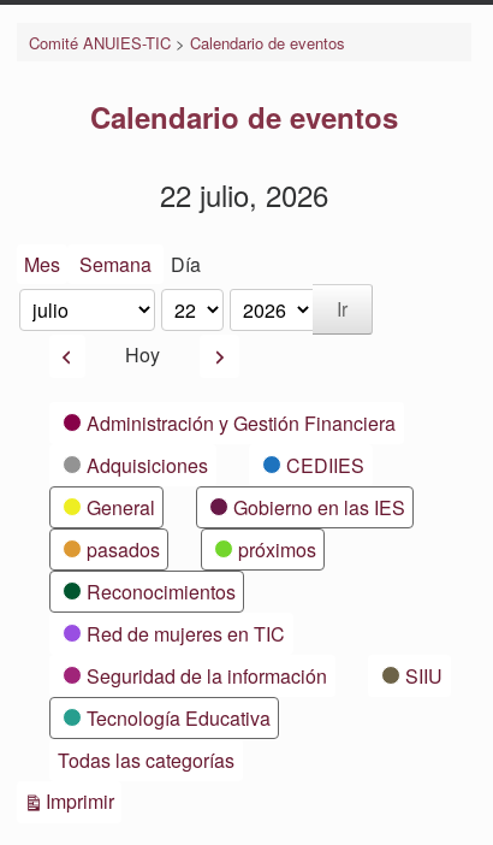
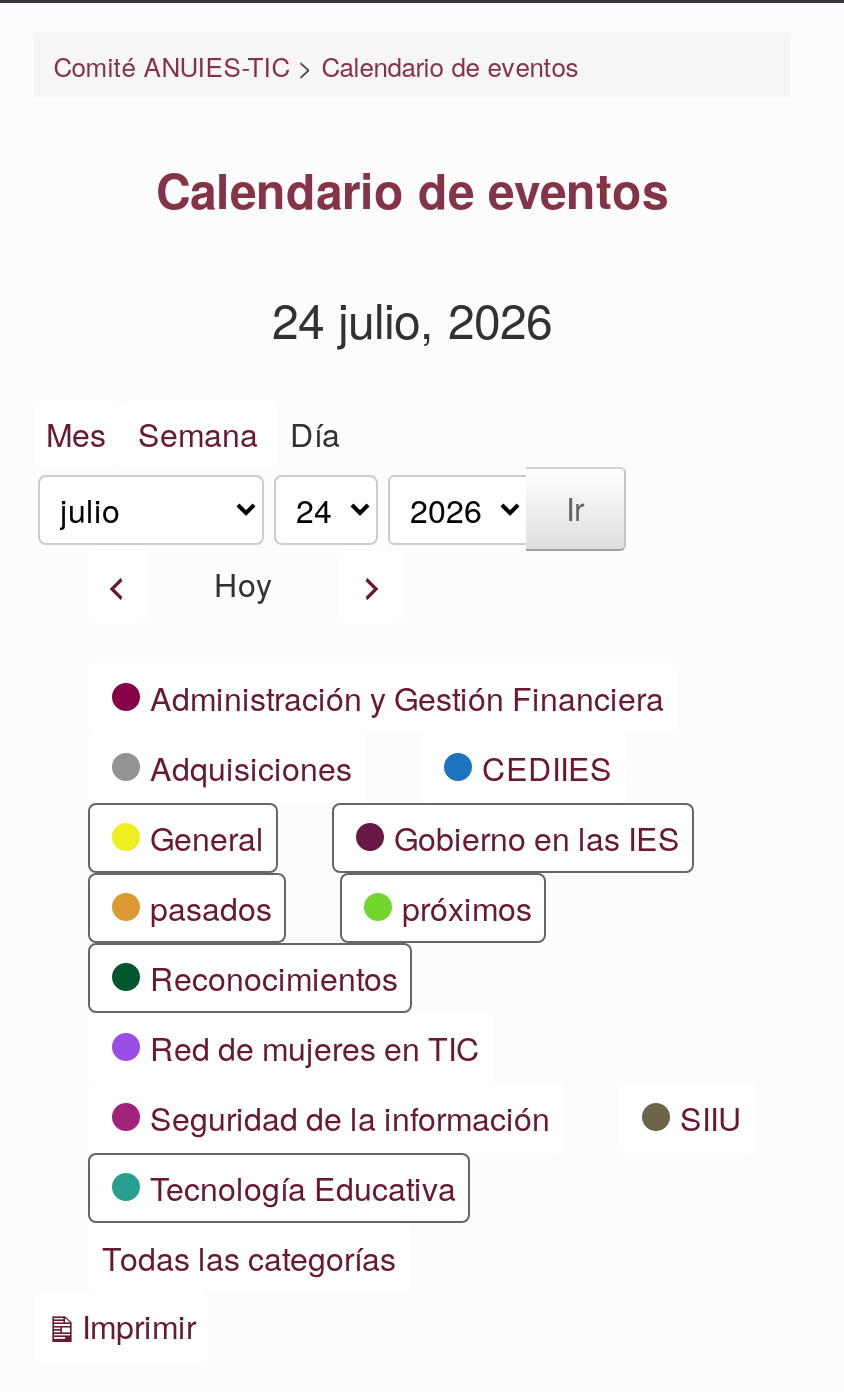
[160,174,328,216] 22 julio, 2026 -> [272,284,552,354] 24 julio, 2026

